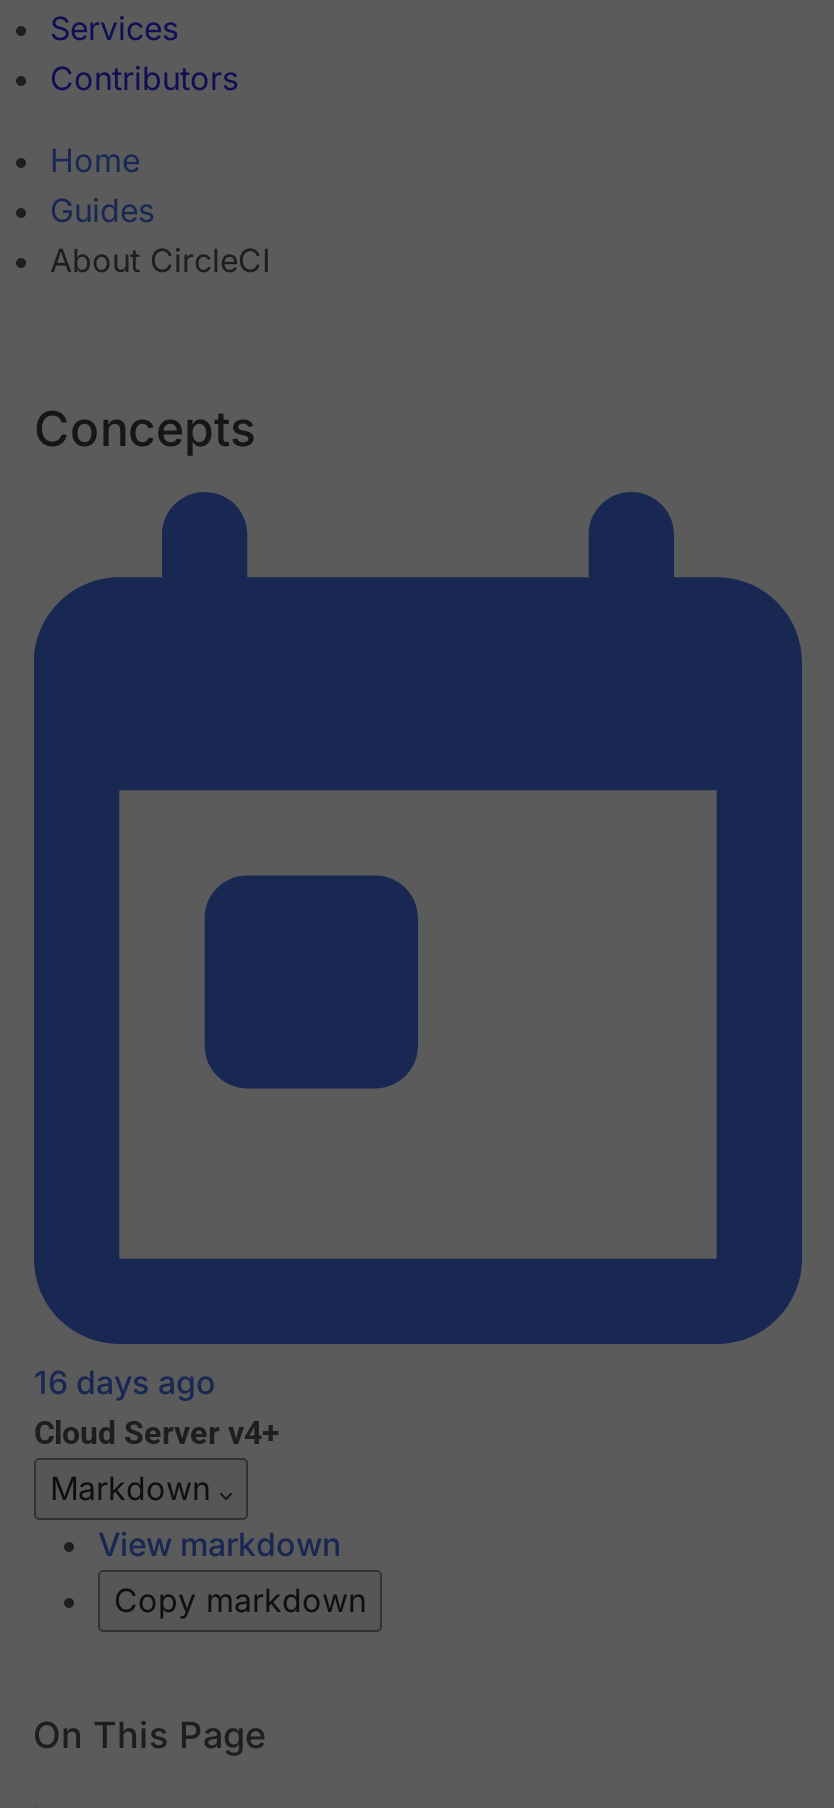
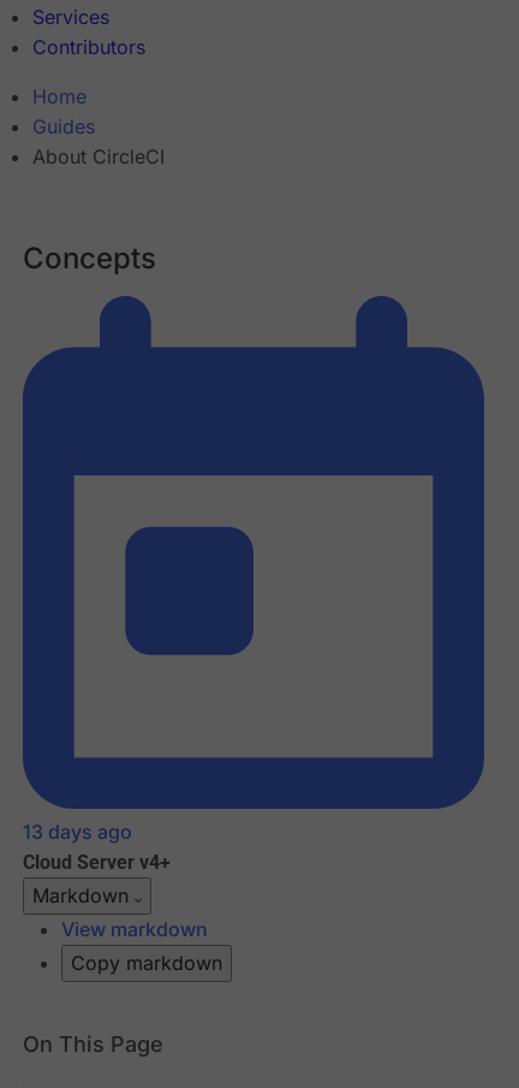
[34,1363,216,1403] 16 days ago -> [23,820,132,844] 13 days ago

